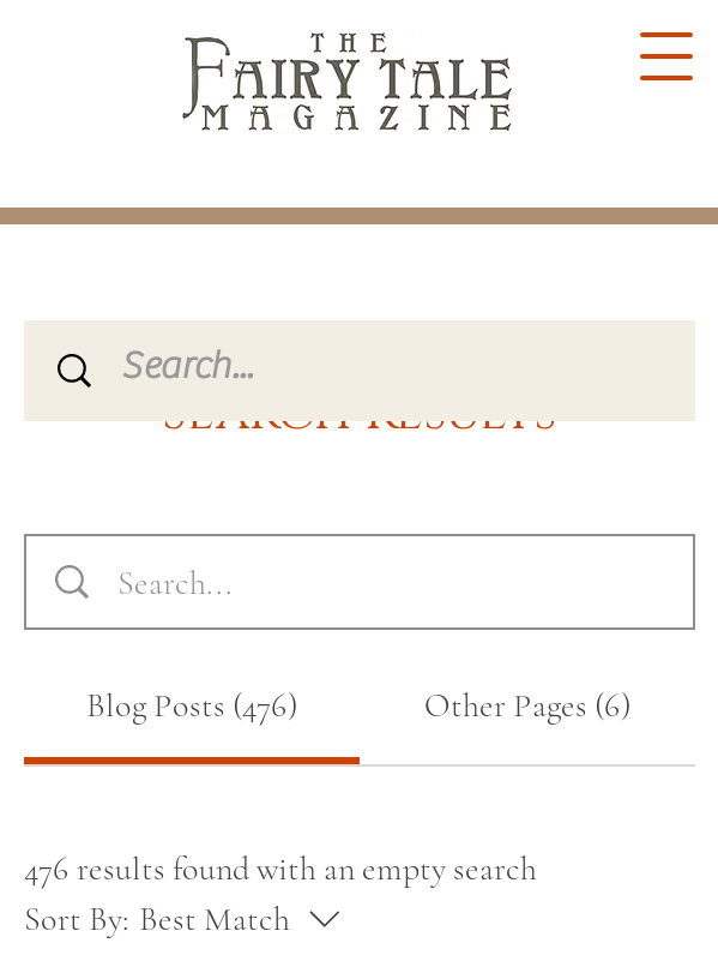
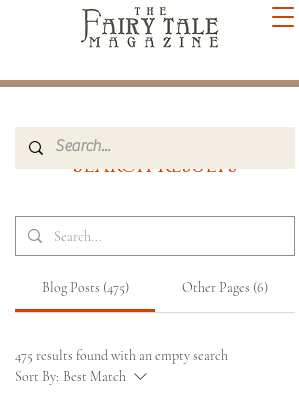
[86,685,297,726] Blog Posts (476) -> [41,279,128,296] Blog Posts (475)
[24,848,537,889] 476 results found with an empty search -> [15,347,228,364] 475 results found with an empty search

